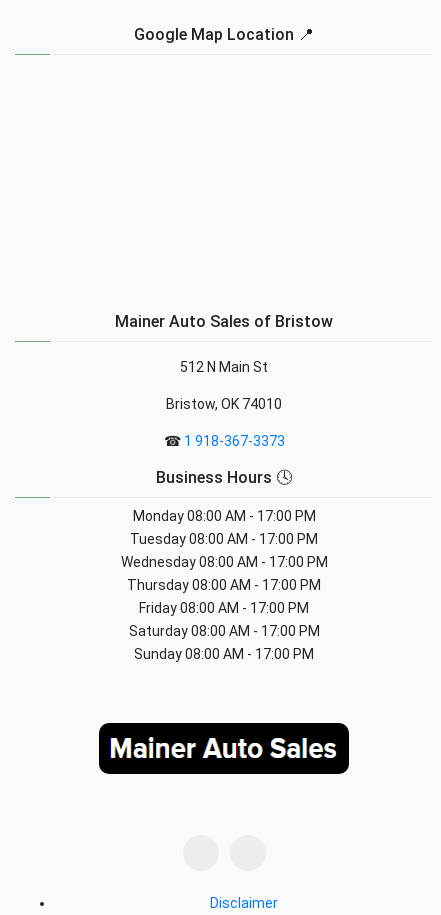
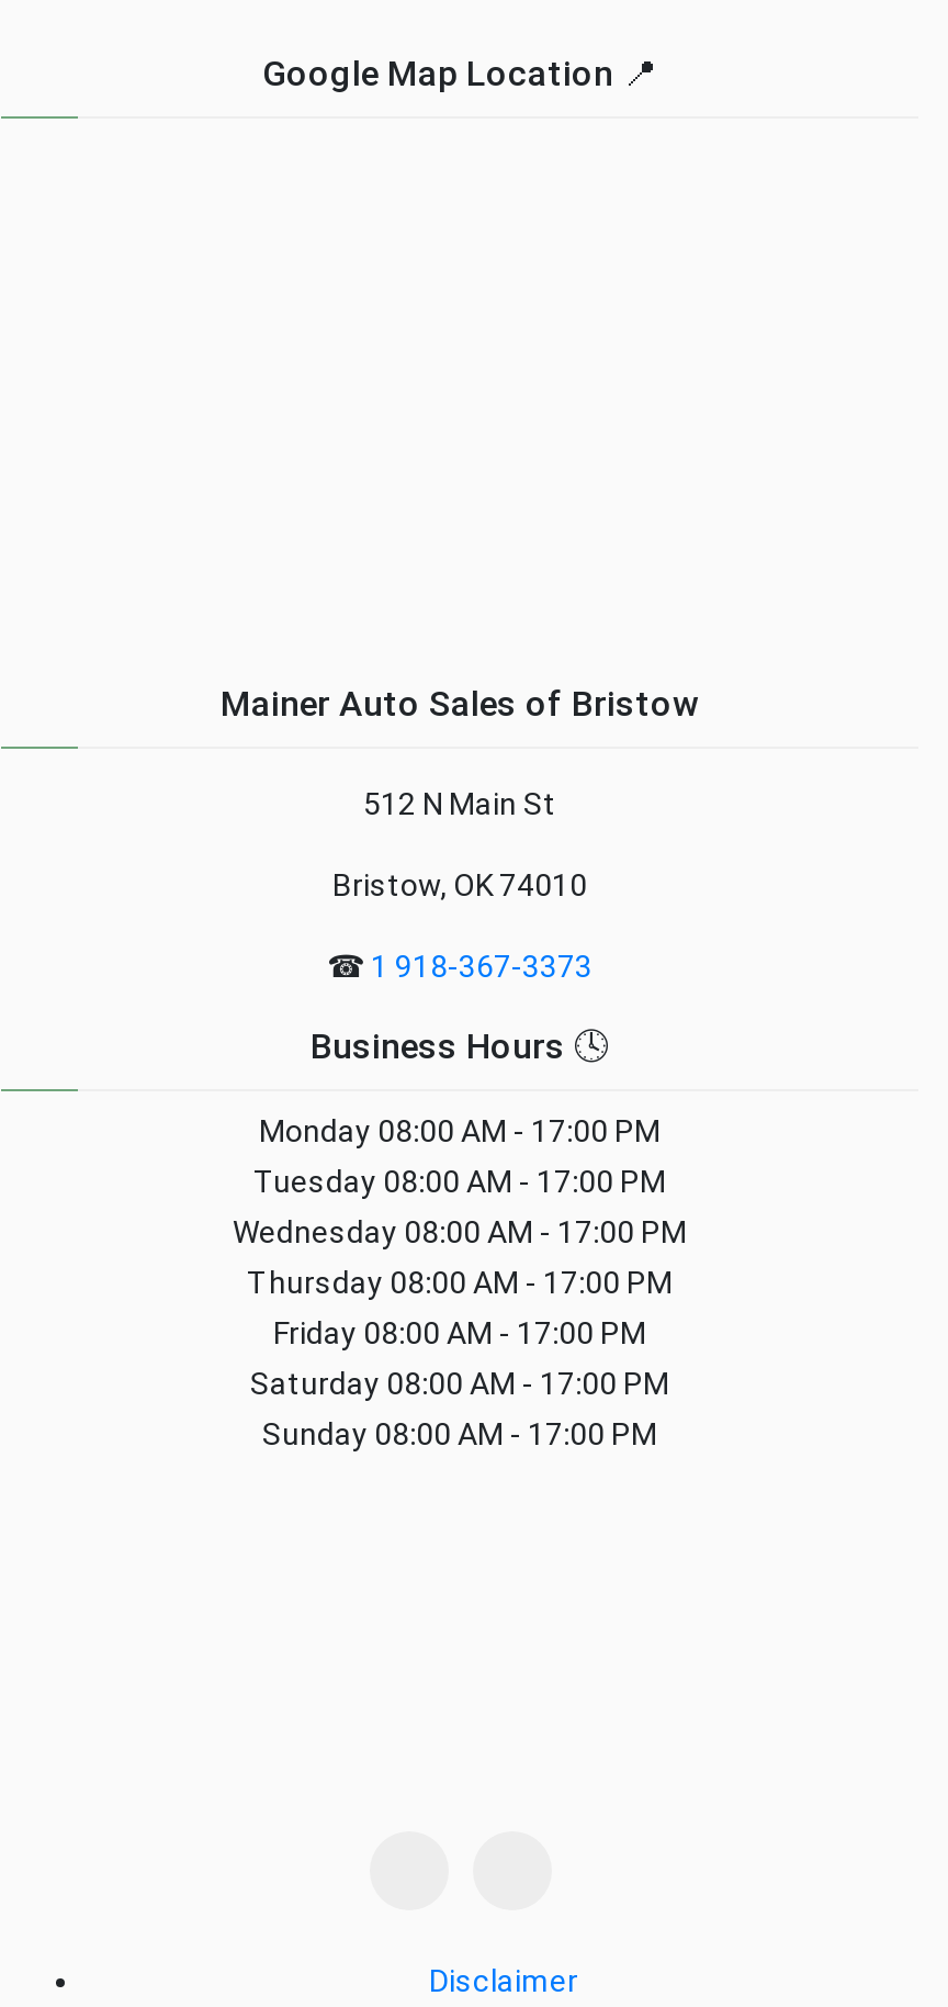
[98,722,350,775] [image] -> none

